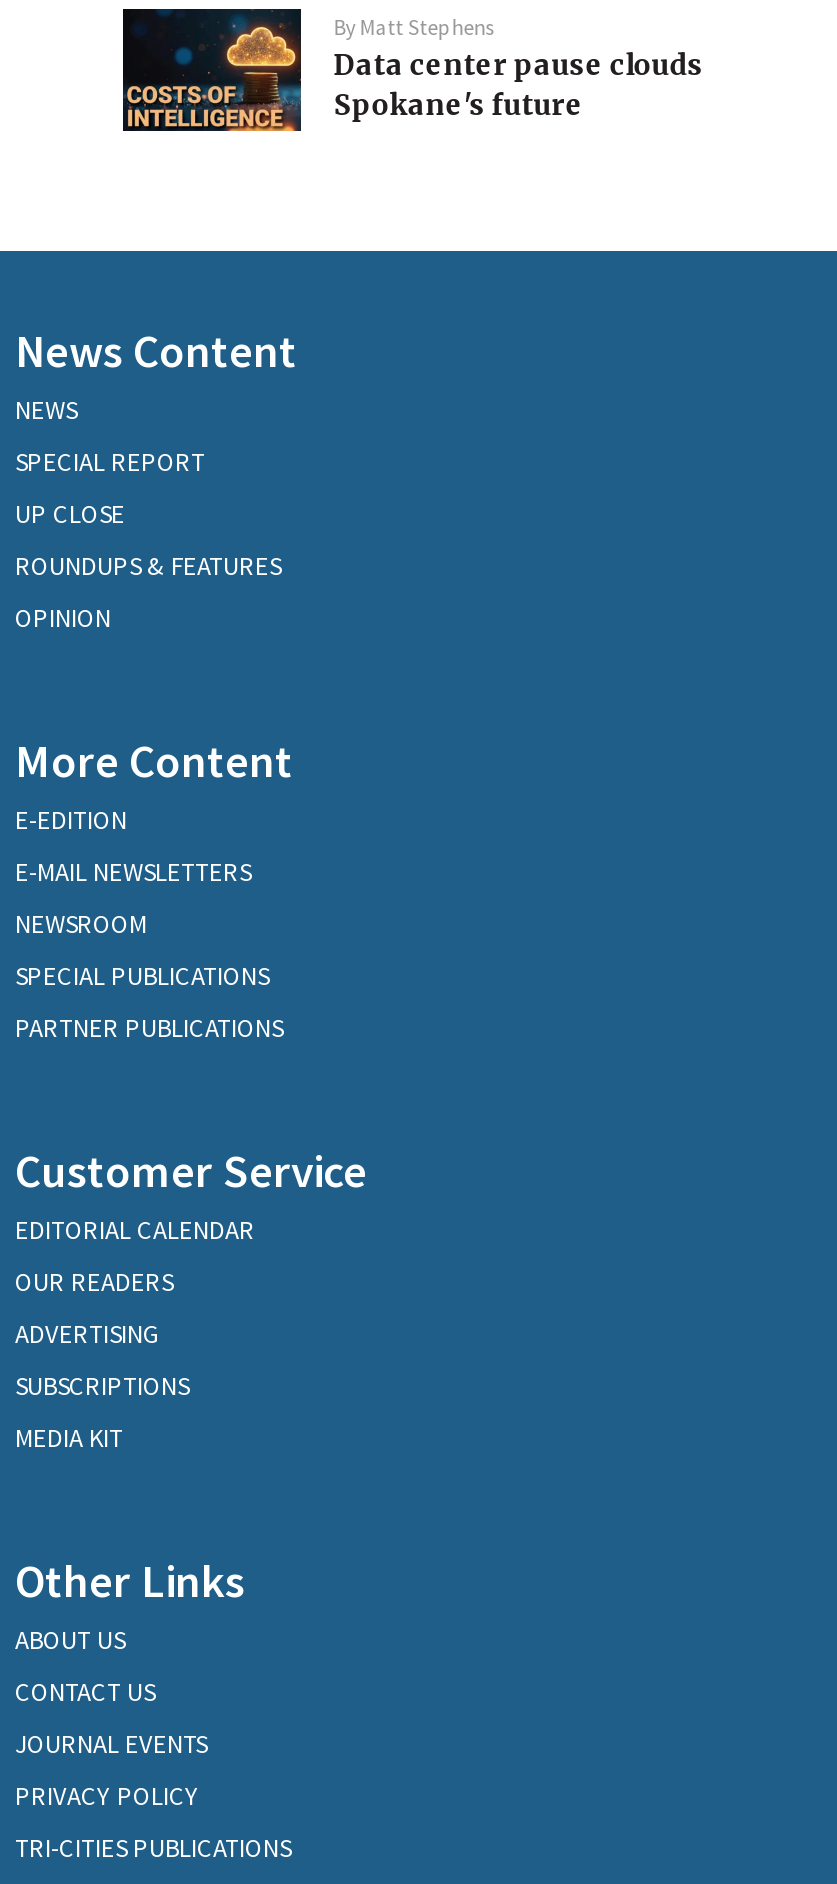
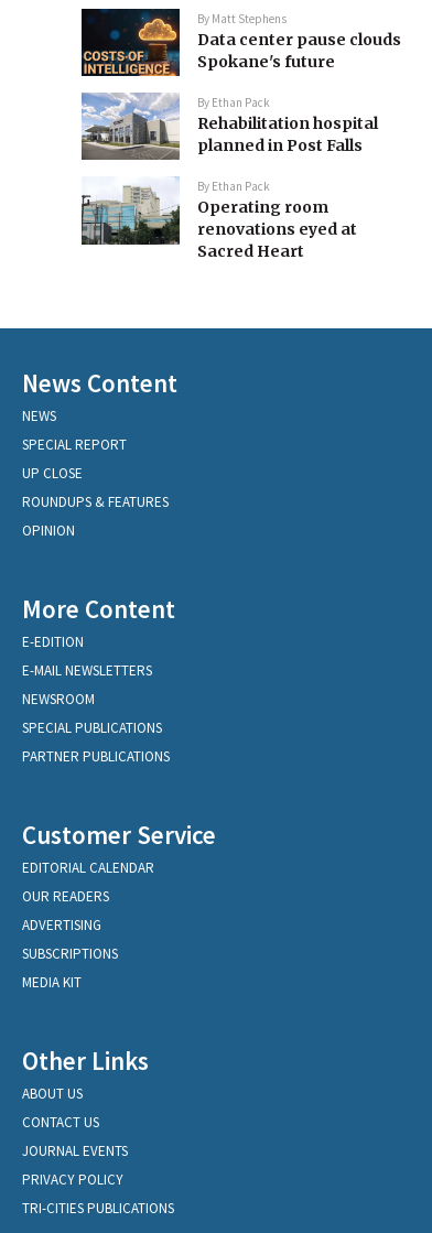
none -> [80,91,378,262] [image] | By Ethan Pack | Rehabilitation hospital | planned in Post Falls | By Ethan Pack | Operating room | renovations eyed at | Sacred Heart
none -> [80,176,181,262] [image]

